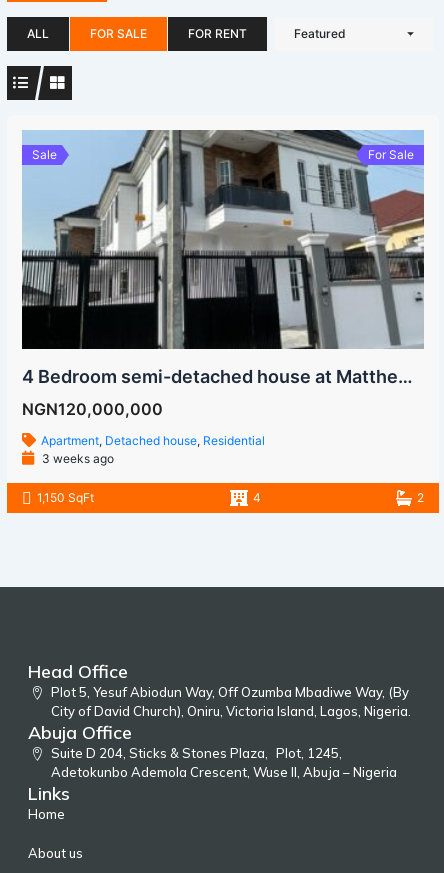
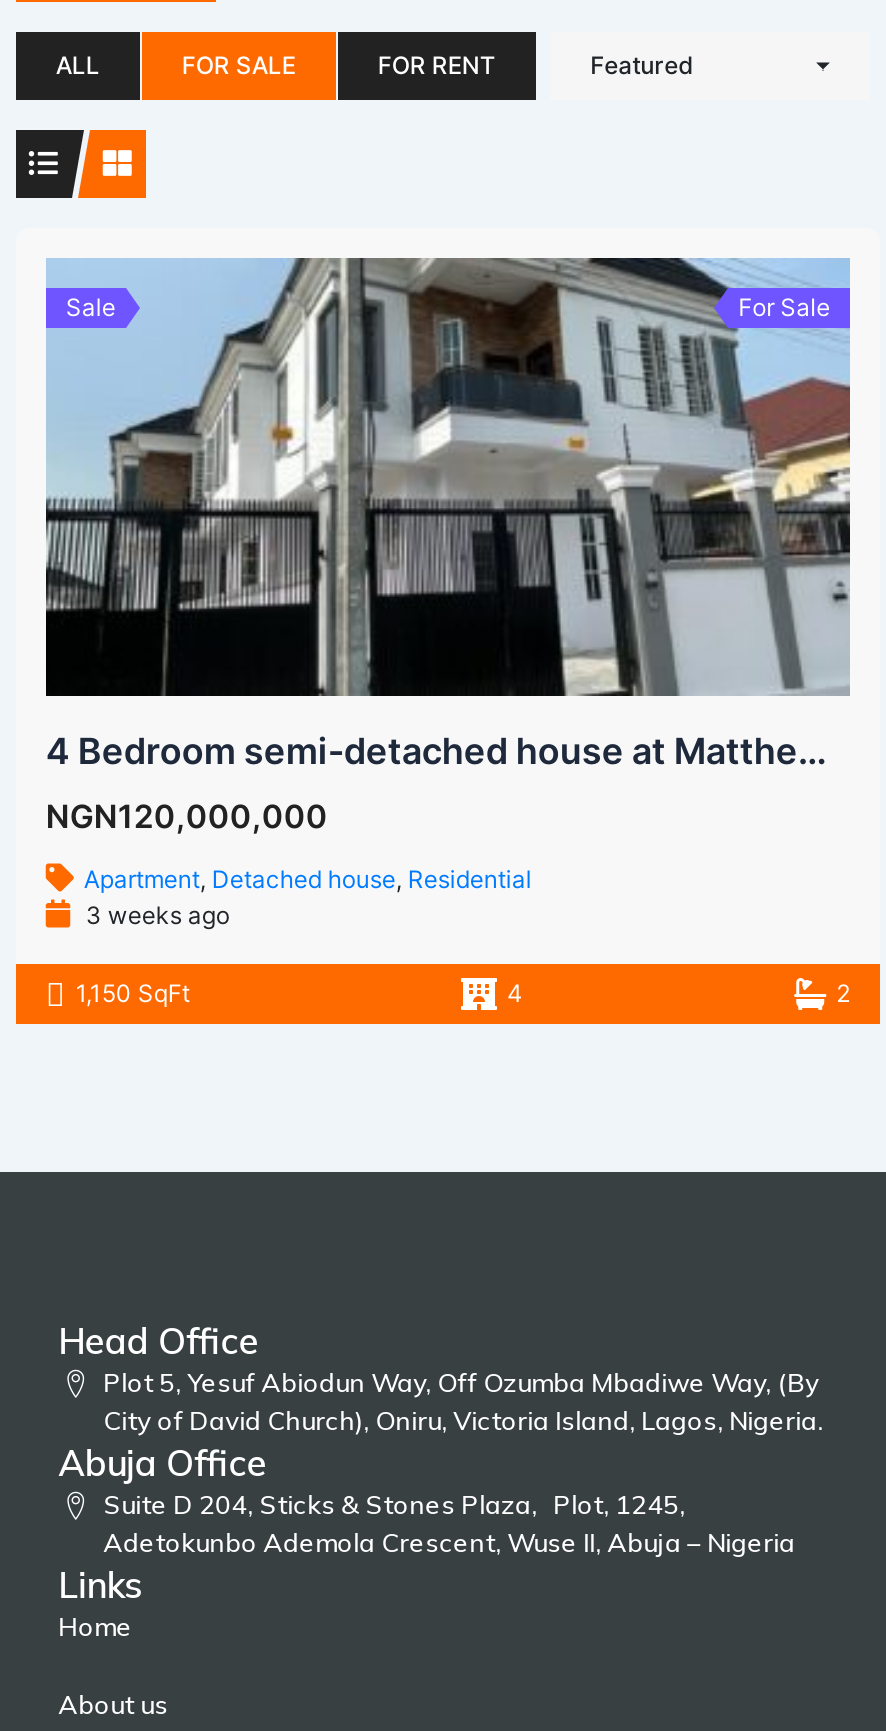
[38,65,73,101] [image] -> [76,128,148,200] [image]

